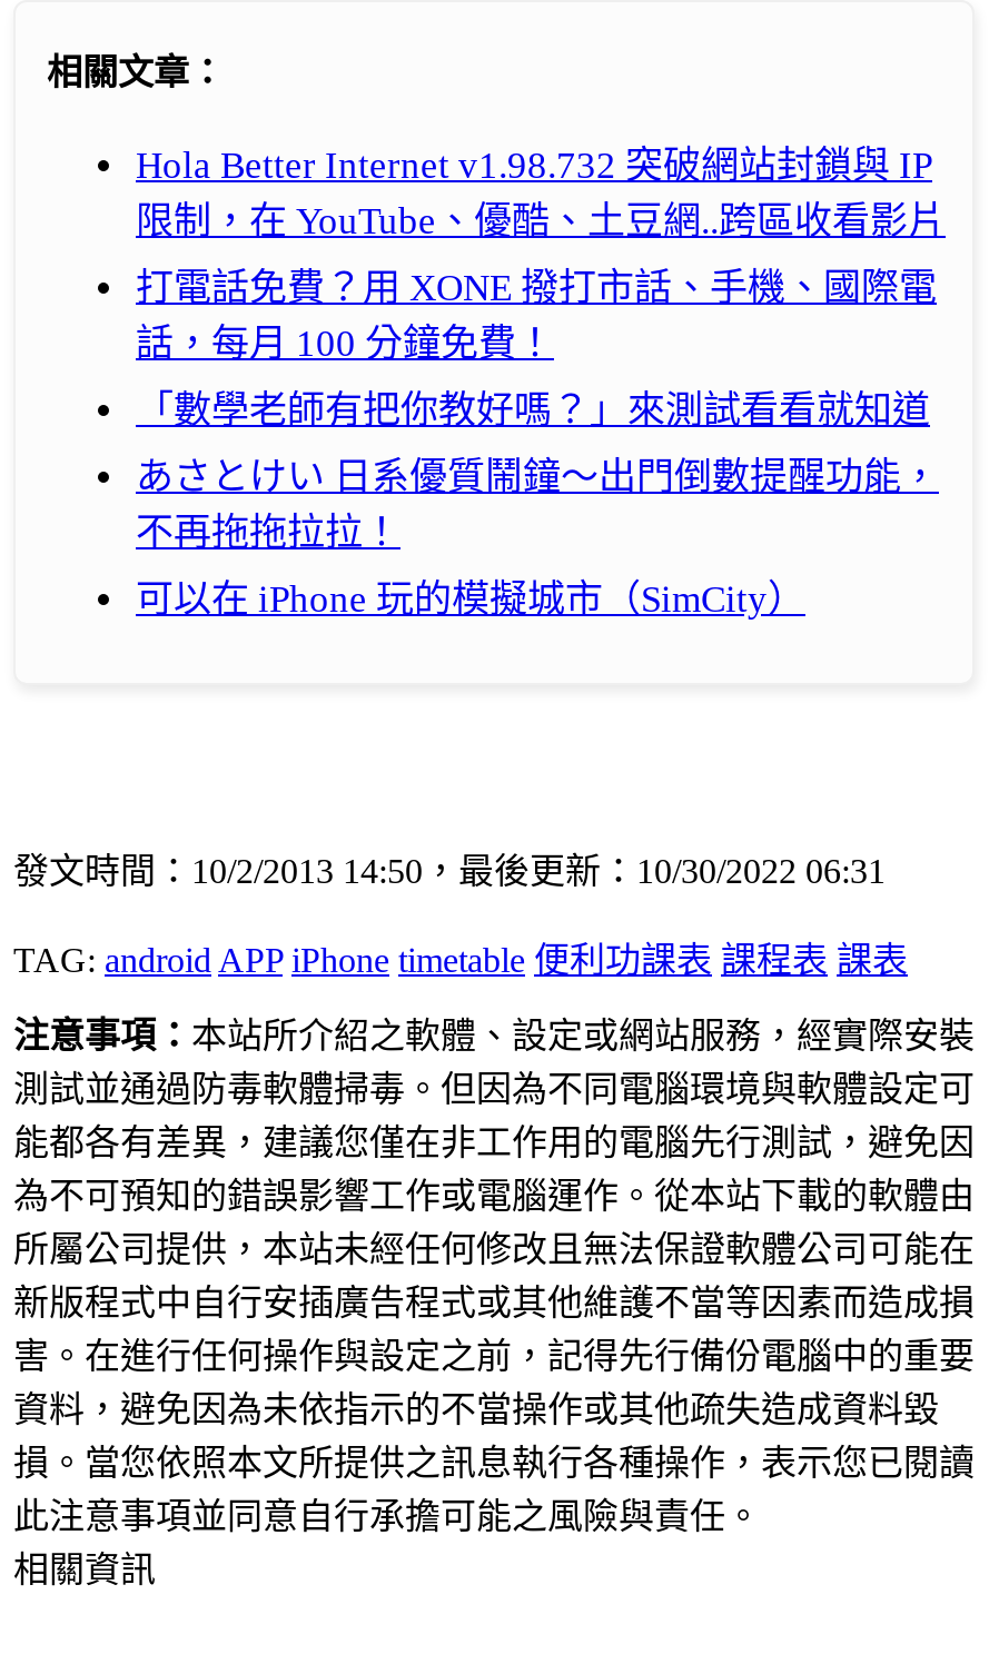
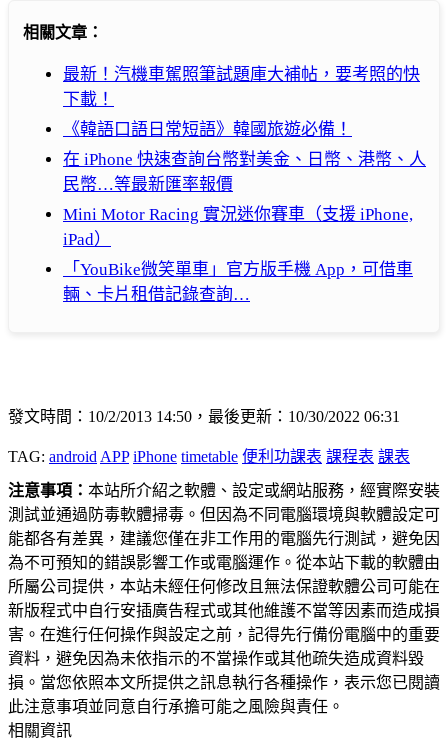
[136,145,946,243] Hola Better Internet v1.98.732 突破網站封鎖與 IP | 限制，在 YouTube、優酷、土豆網..跨區收看影片 -> [63,65,420,109] 最新！汽機車駕照筆試題庫大補帖，要考照的快 | 下載！
[136,268,937,366] 打電話免費？用 XONE 撥打市話、手機、國際電 | 話，每月 100 分鐘免費！ -> [63,120,352,139] 《韓語口語日常短語》韓國旅遊必備！
[136,390,930,432] 「數學老師有把你教好嗎？」來測試看看就知道 -> [63,150,426,194] 在 iPhone 快速查詢台幣對美金、日幣、港幣、人 | 民幣…等最新匯率報價
[136,457,939,555] あさとけい 日系優質鬧鐘～出門倒數提醒功能， | 不再拖拖拉拉！ -> [63,205,413,249] Mini Motor Racing 實況迷你賽車（支援 iPhone, | iPad）
[136,579,805,621] 可以在 iPhone 玩的模擬城市（SimCity） -> [63,260,413,304] 「YouBike微笑單車」官方版手機 App，可借車 | 輛、卡片租借記錄查詢…

